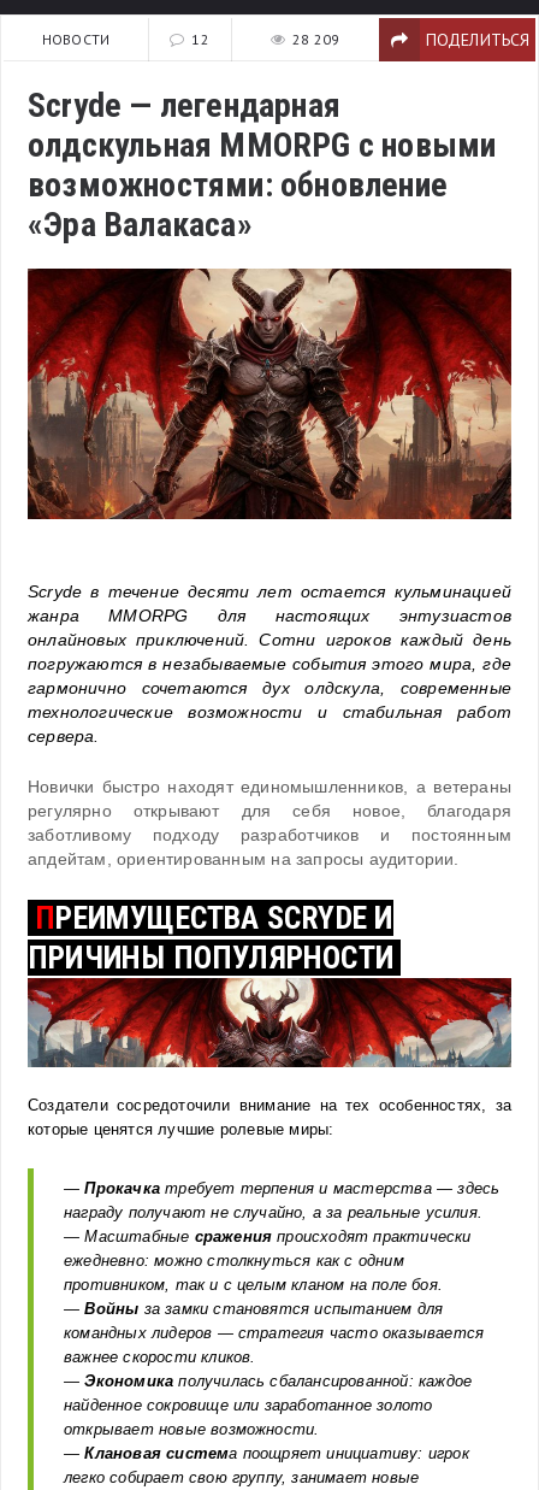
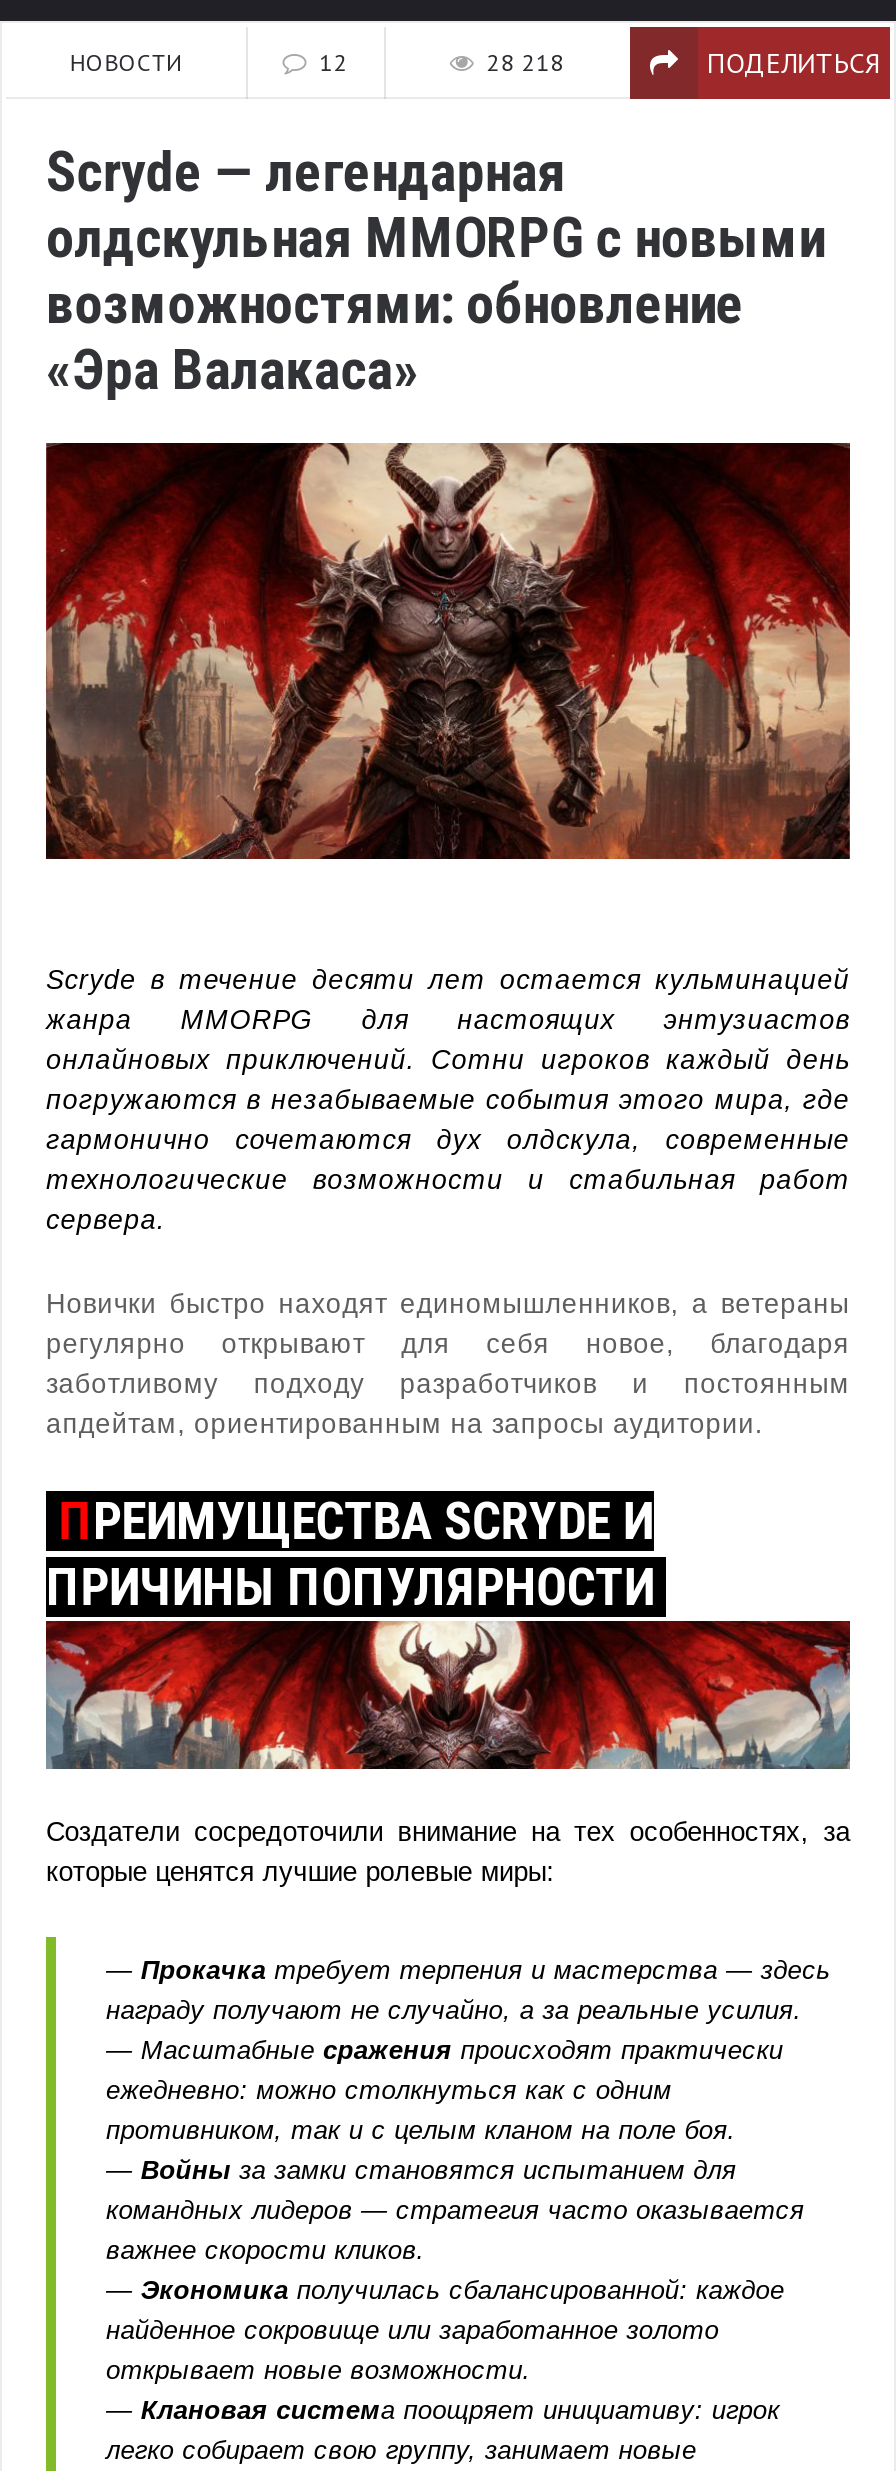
[292,30,339,48] 28 209 -> [486,47,564,77] 28 218

